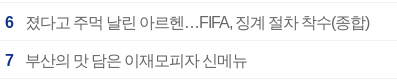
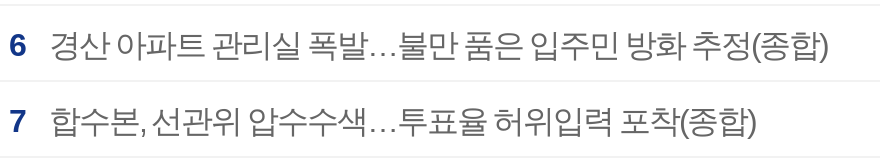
[25,14,369,31] 졌다고 주먹 날린 아르헨…FIFA, 징계 절차 착수(종합) -> [49,28,827,62] 경산 아파트 관리실 폭발…불만 품은 입주민 방화 추정(종합)
[25,52,247,69] 부산의 맛 담은 이재모피자 신메뉴 -> [49,104,755,138] 합수본, 선관위 압수수색…투표율 허위입력 포착(종합)

